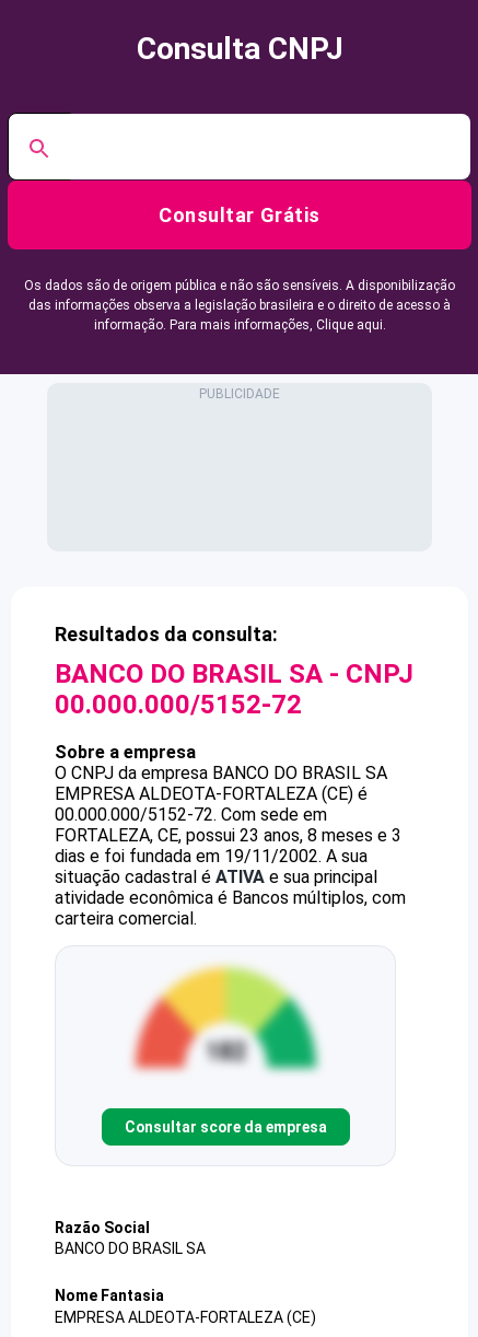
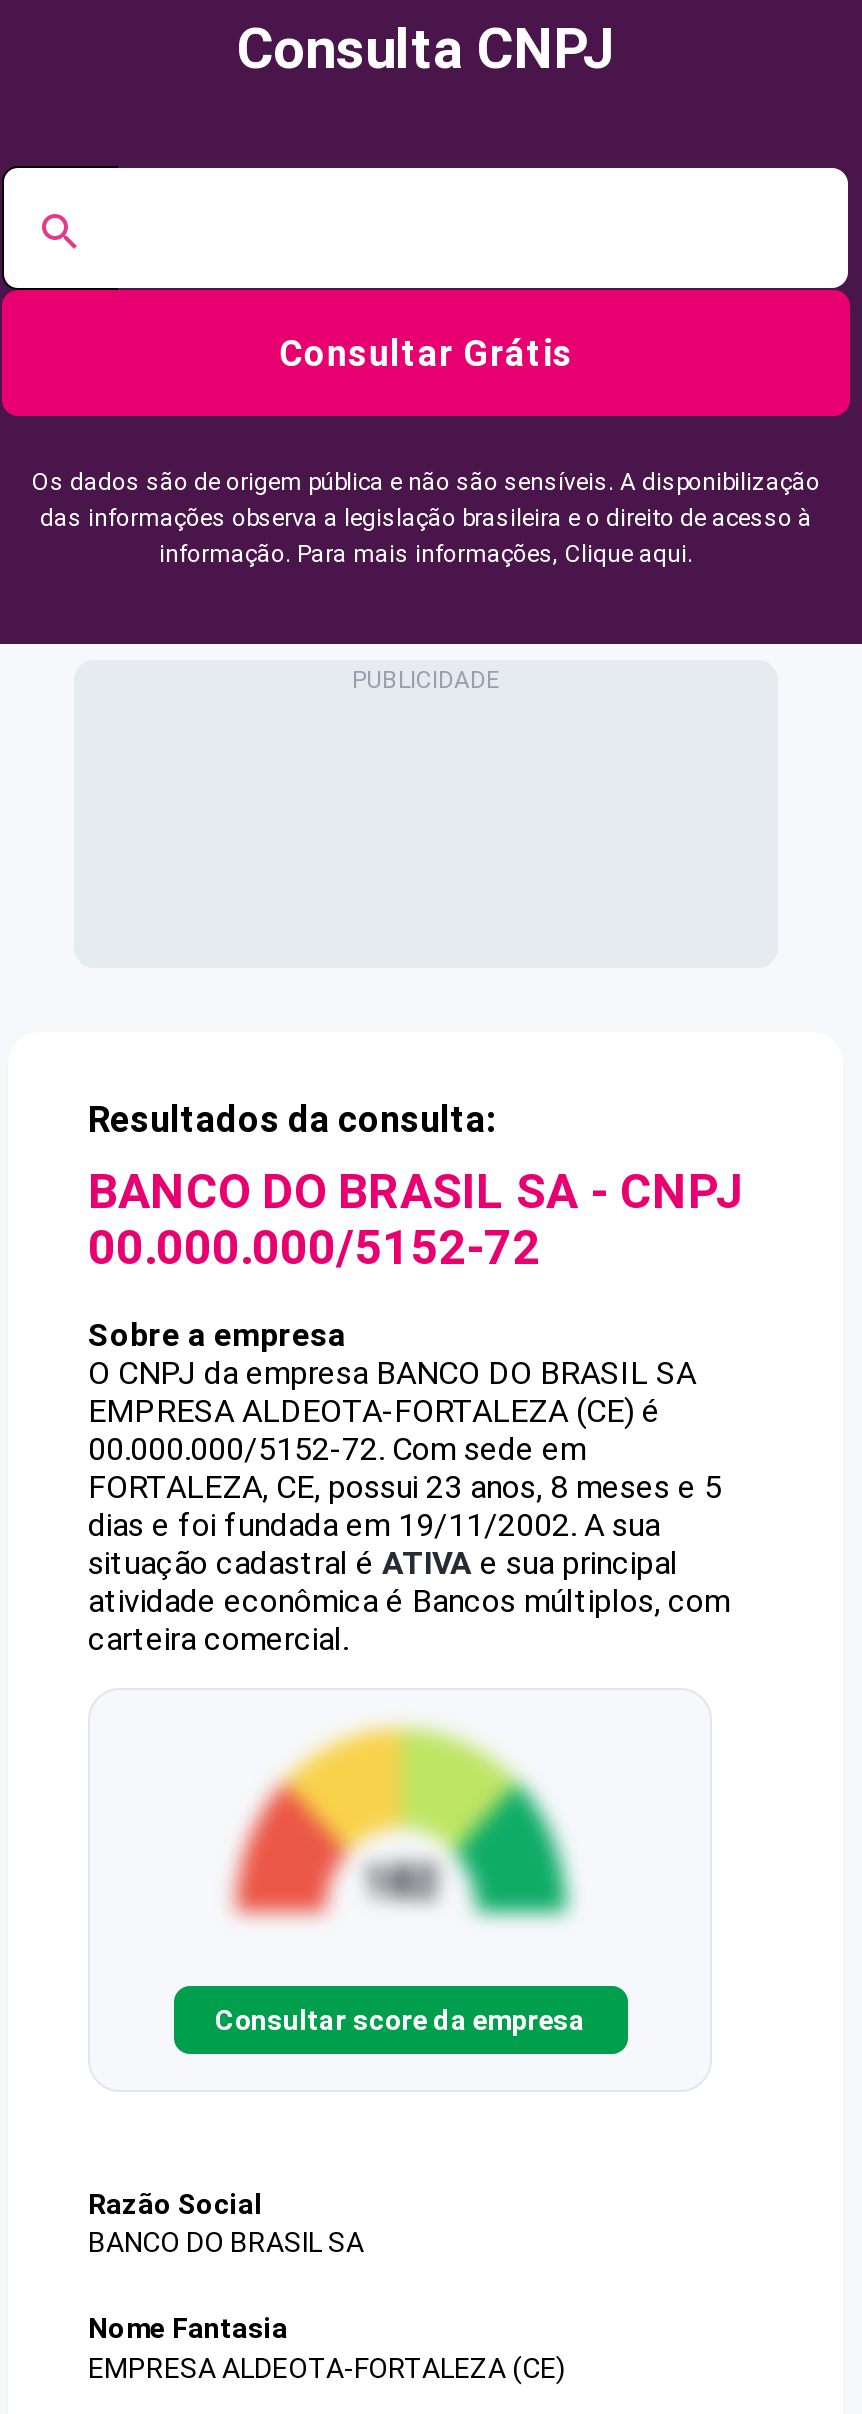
[55,825,401,846] FORTALEZA, CE, possui 23 anos, 8 meses e 3 -> [88,1468,722,1506] FORTALEZA, CE, possui 23 anos, 8 meses e 5

